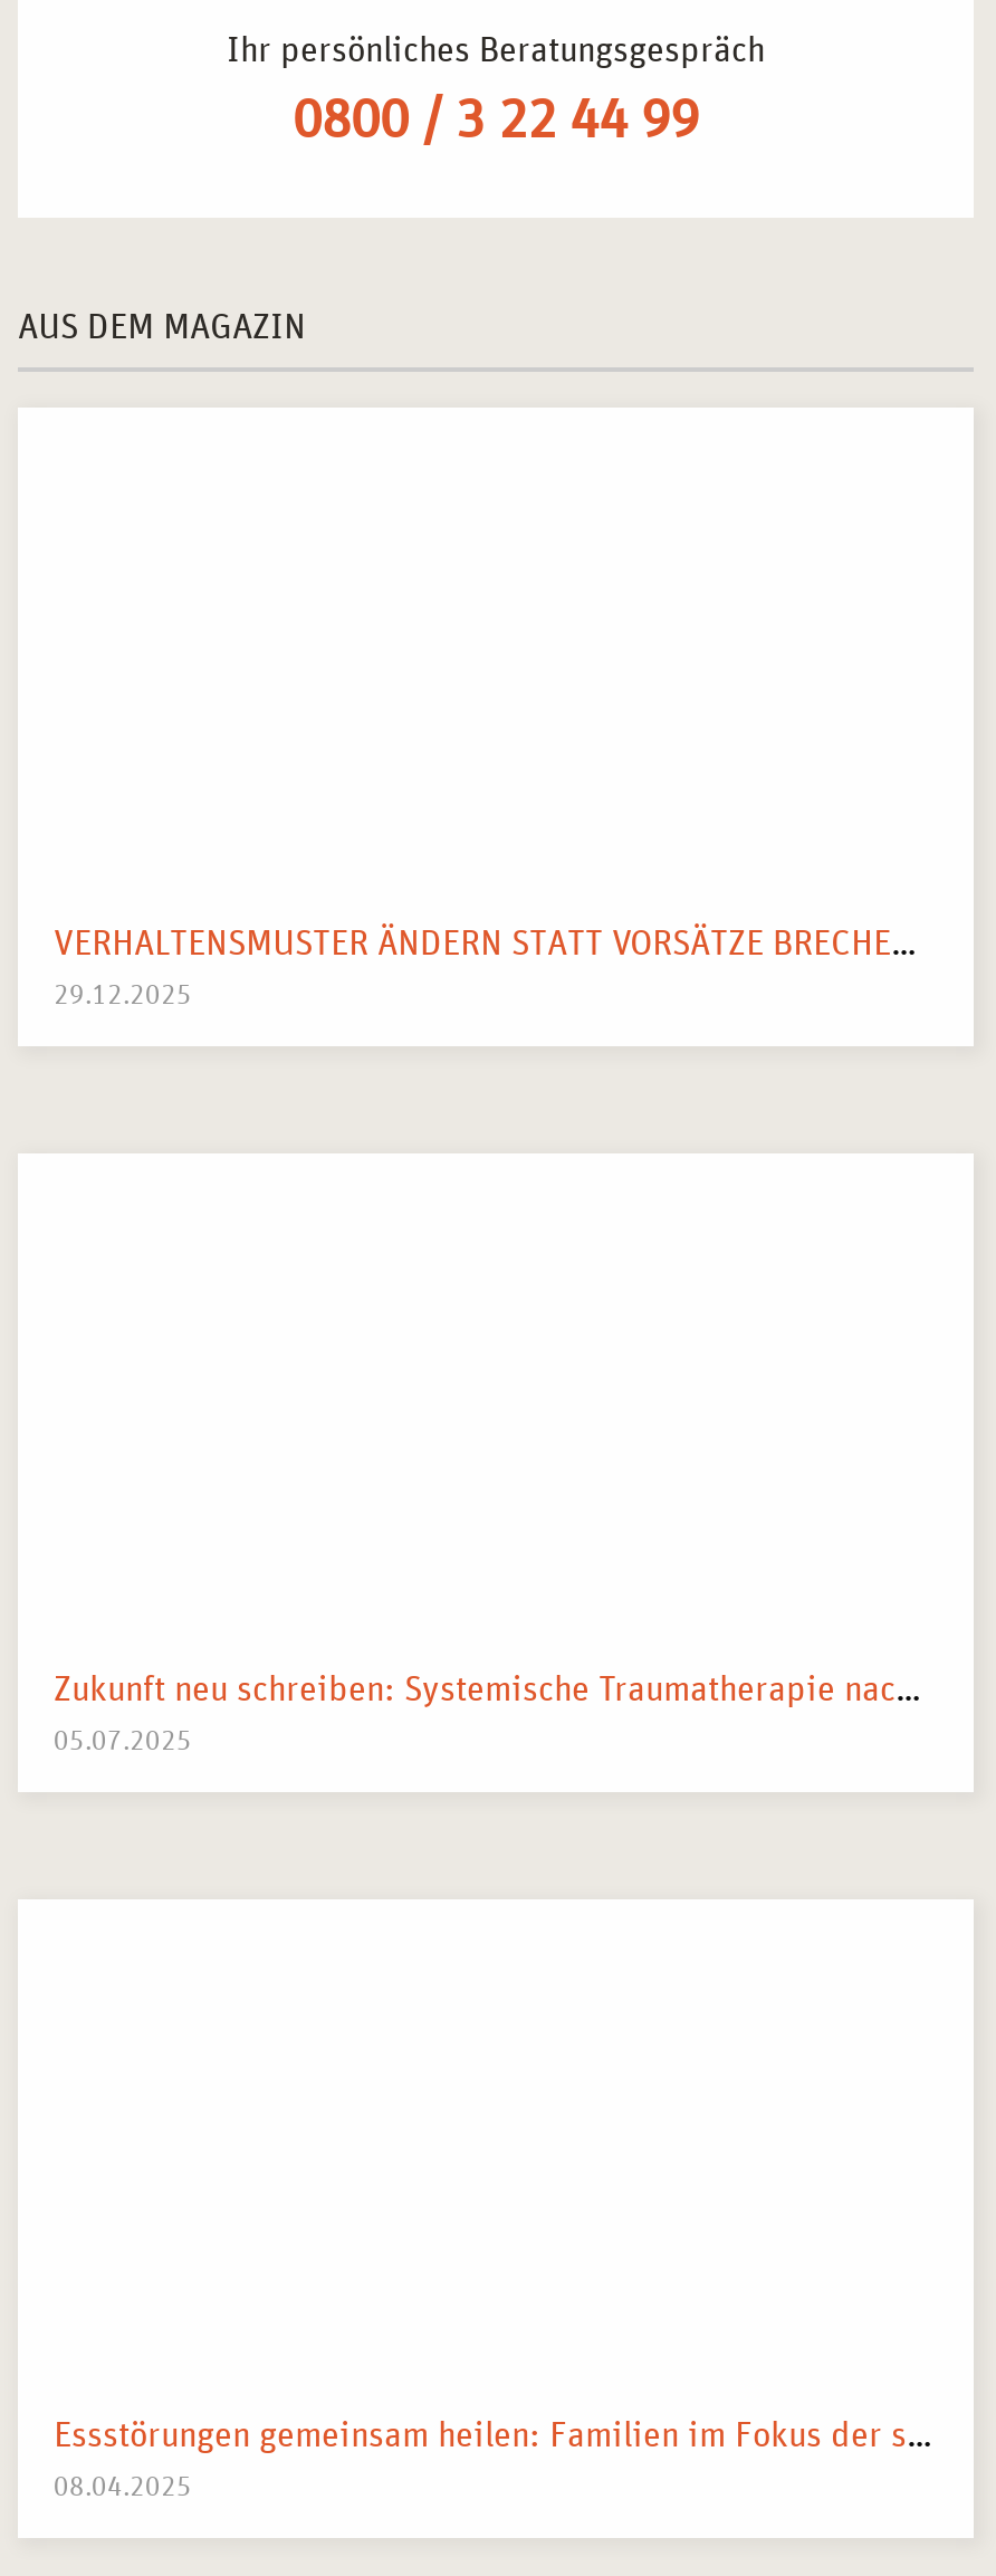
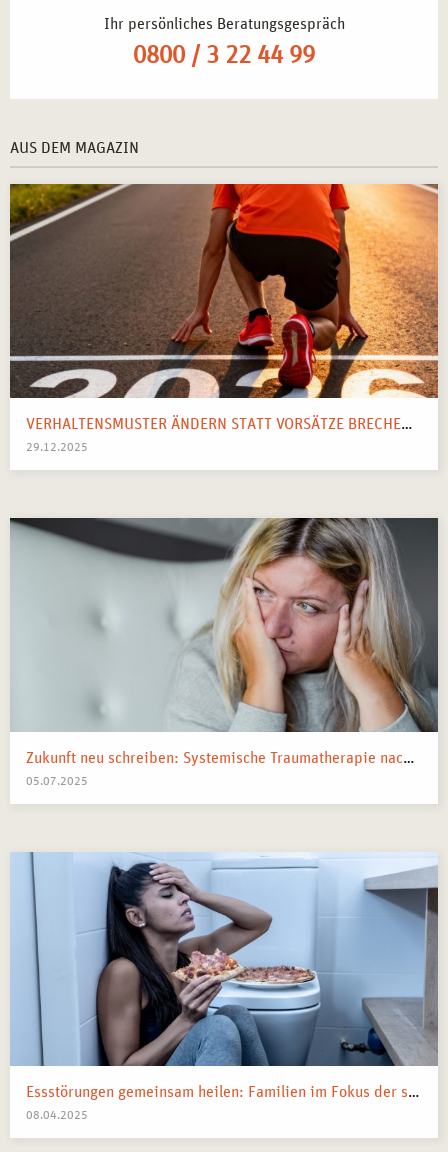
none -> [9,183,439,399] [image]
none -> [9,517,439,733] [image]
none -> [10,851,439,1067] [image]

